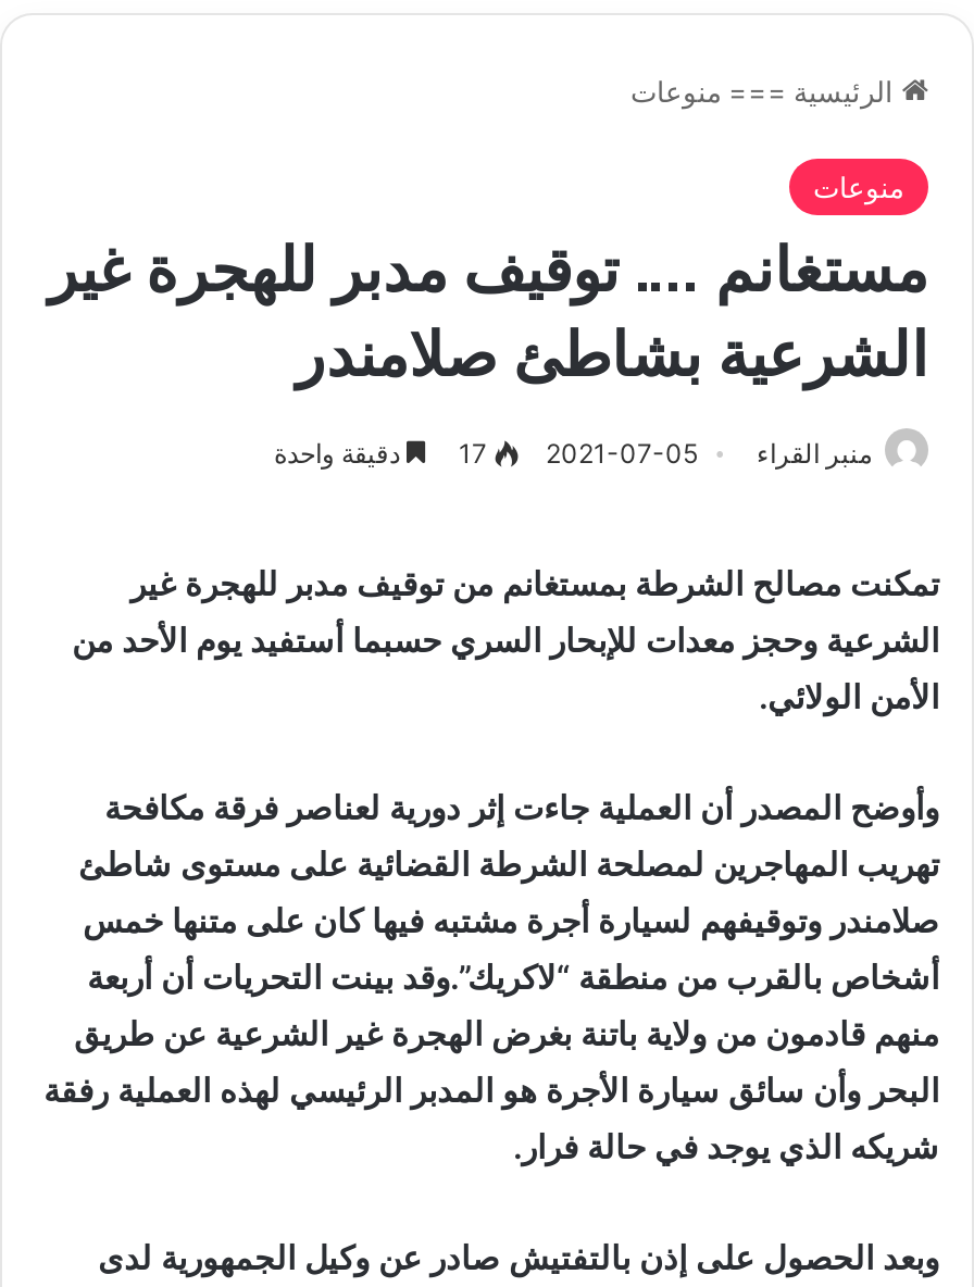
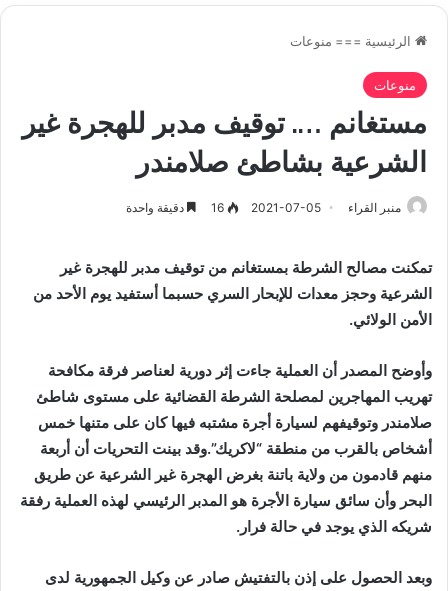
[274,437,872,470] منبر القراء 2021-07-05 17 دقيقة واحدة -> [126,200,401,215] منبر القراء 2021-07-05 16 دقيقة واحدة

